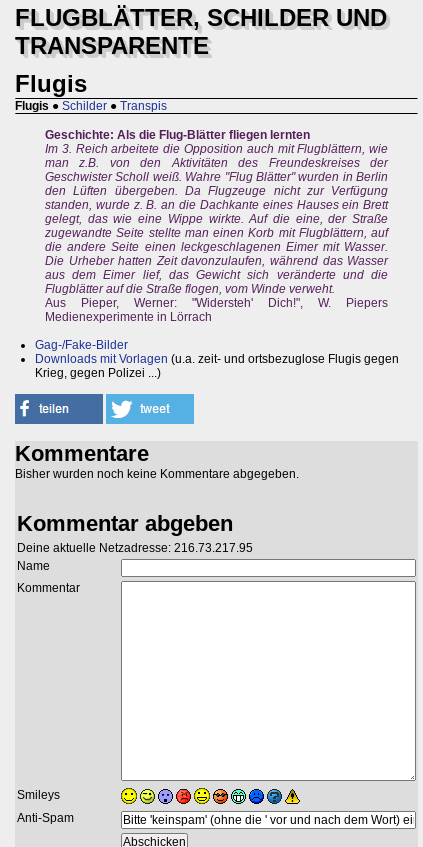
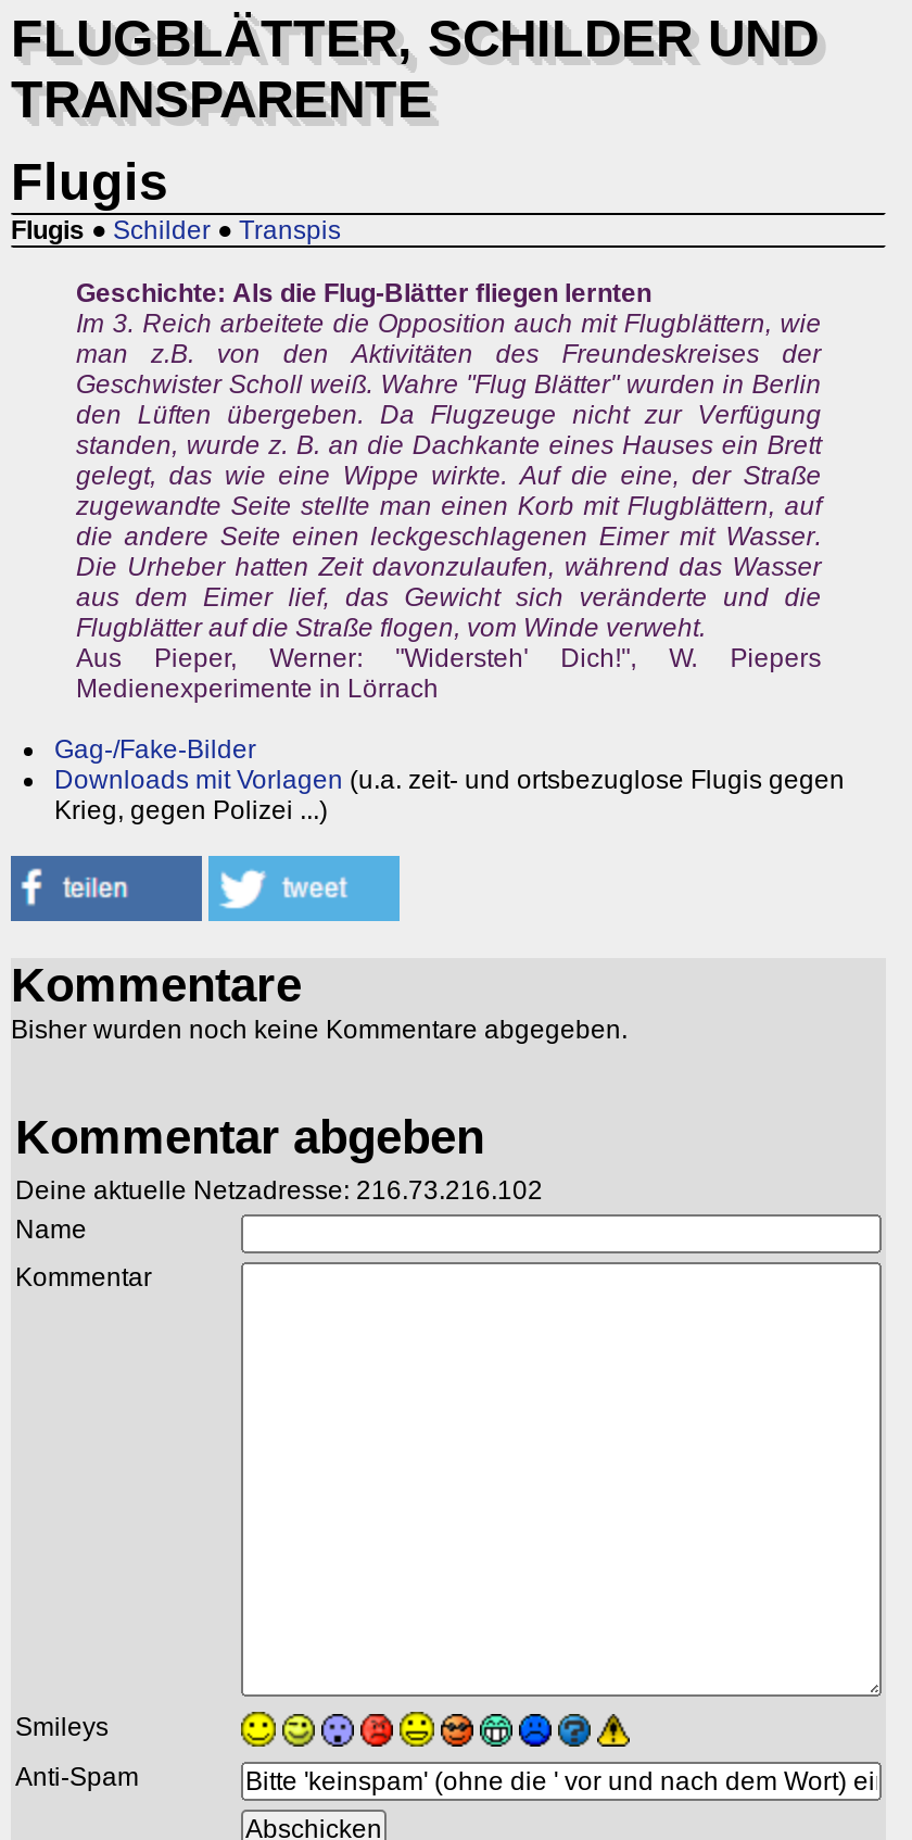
[17,541,253,555] Deine aktuelle Netzadresse: 216.73.217.95 -> [15,1176,543,1207] Deine aktuelle Netzadresse: 216.73.216.102

